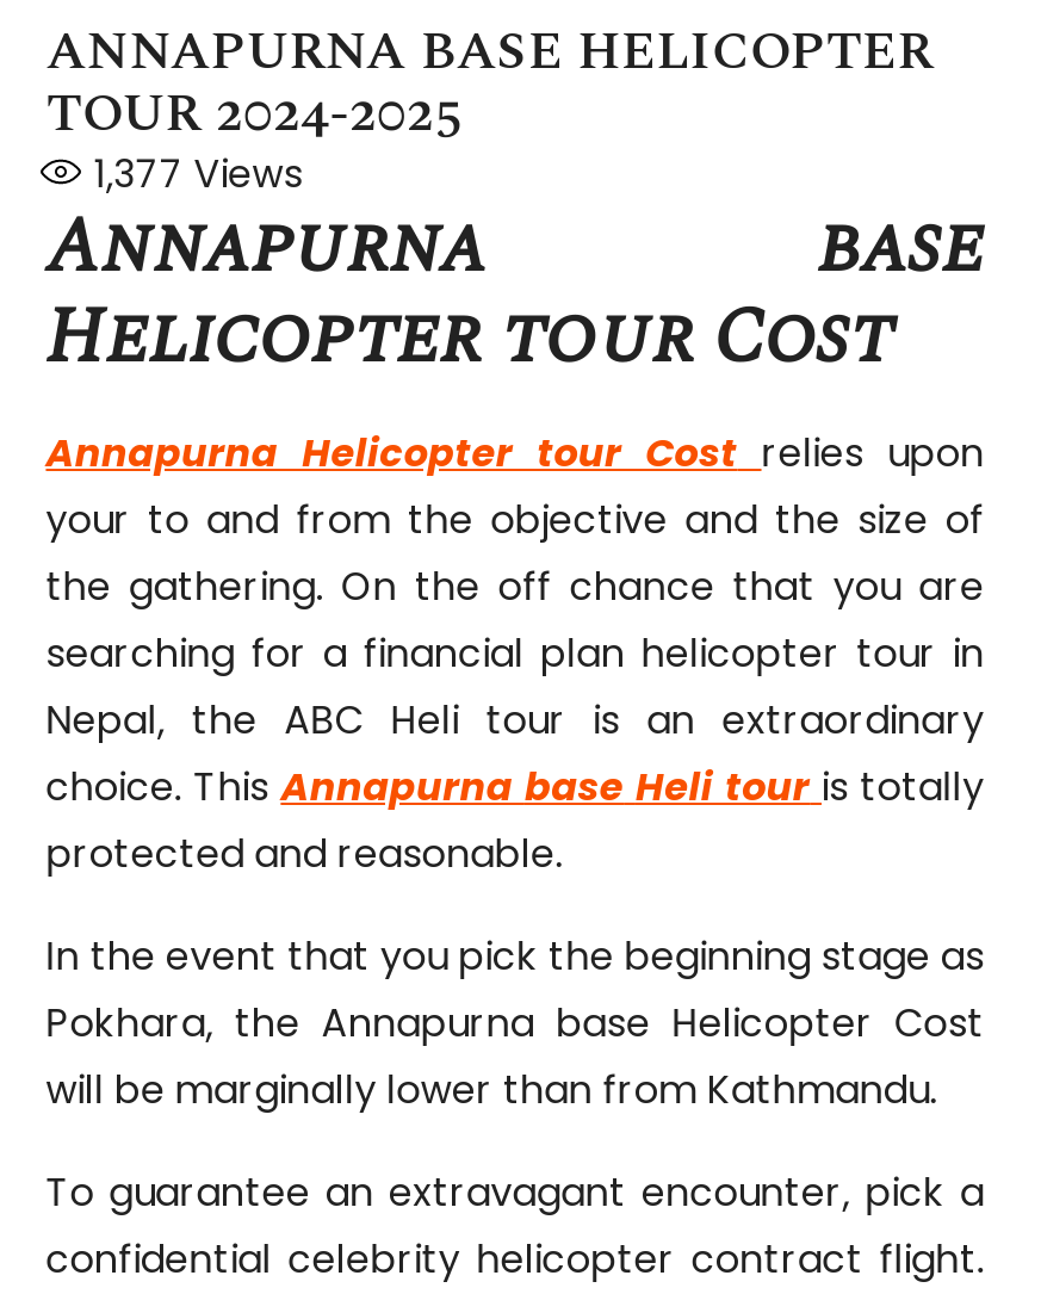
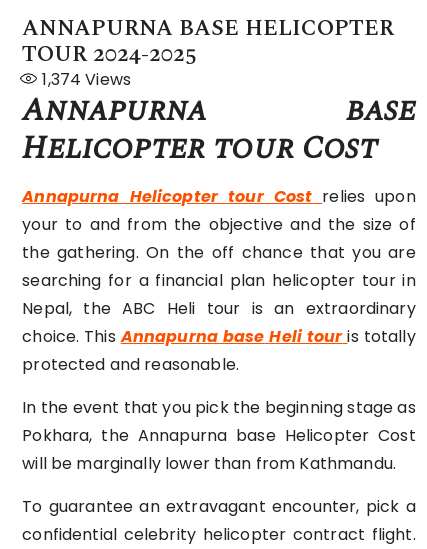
[94,147,303,202] 1,377 Views -> [42,68,131,91] 1,374 Views

